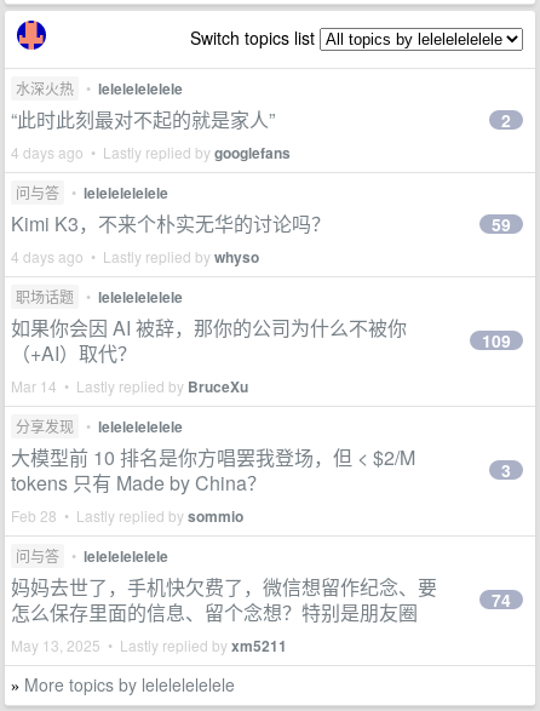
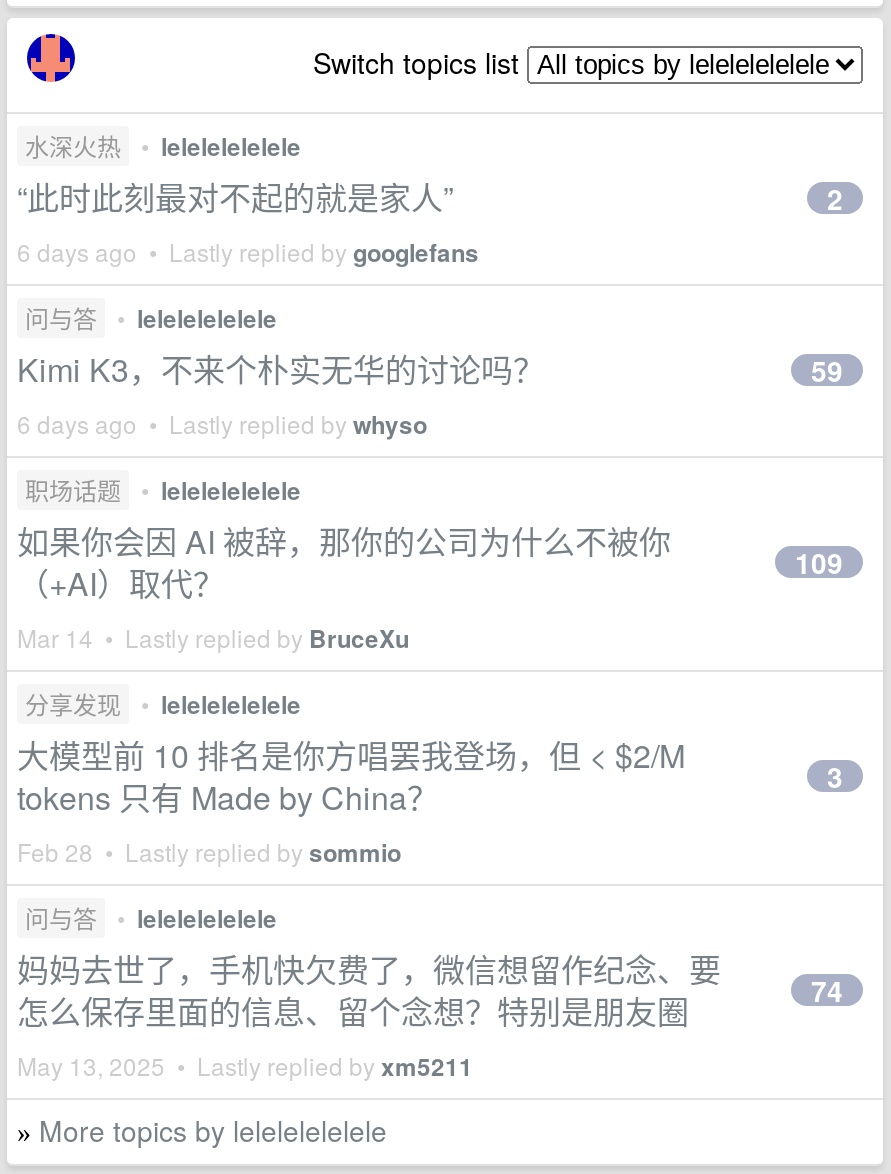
[11,142,291,164] 4 days ago • Lastly replied by googlefans -> [17,234,479,270] 6 days ago • Lastly replied by googlefans
[11,246,259,268] 4 days ago • Lastly replied by whyso -> [17,406,427,442] 6 days ago • Lastly replied by whyso

